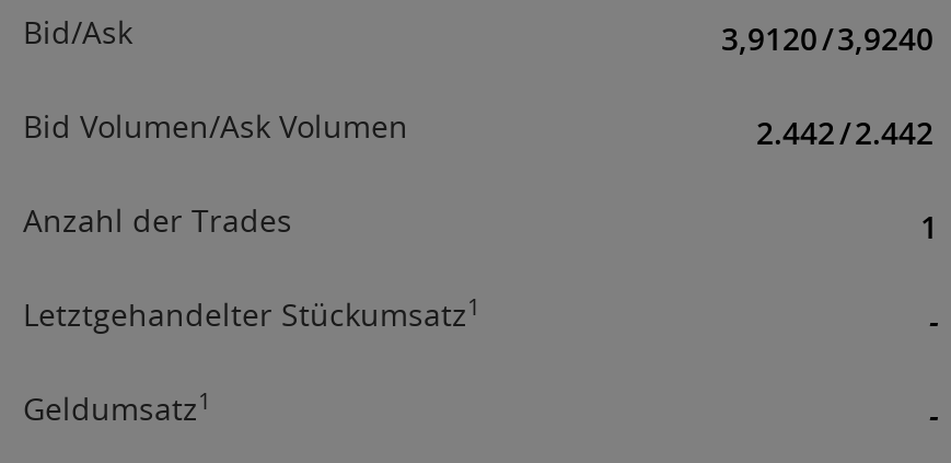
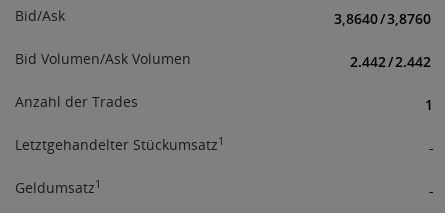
[721,18,933,59] 3,9120 / 3,9240 -> [334,9,431,28] 3,8640 / 3,8760

